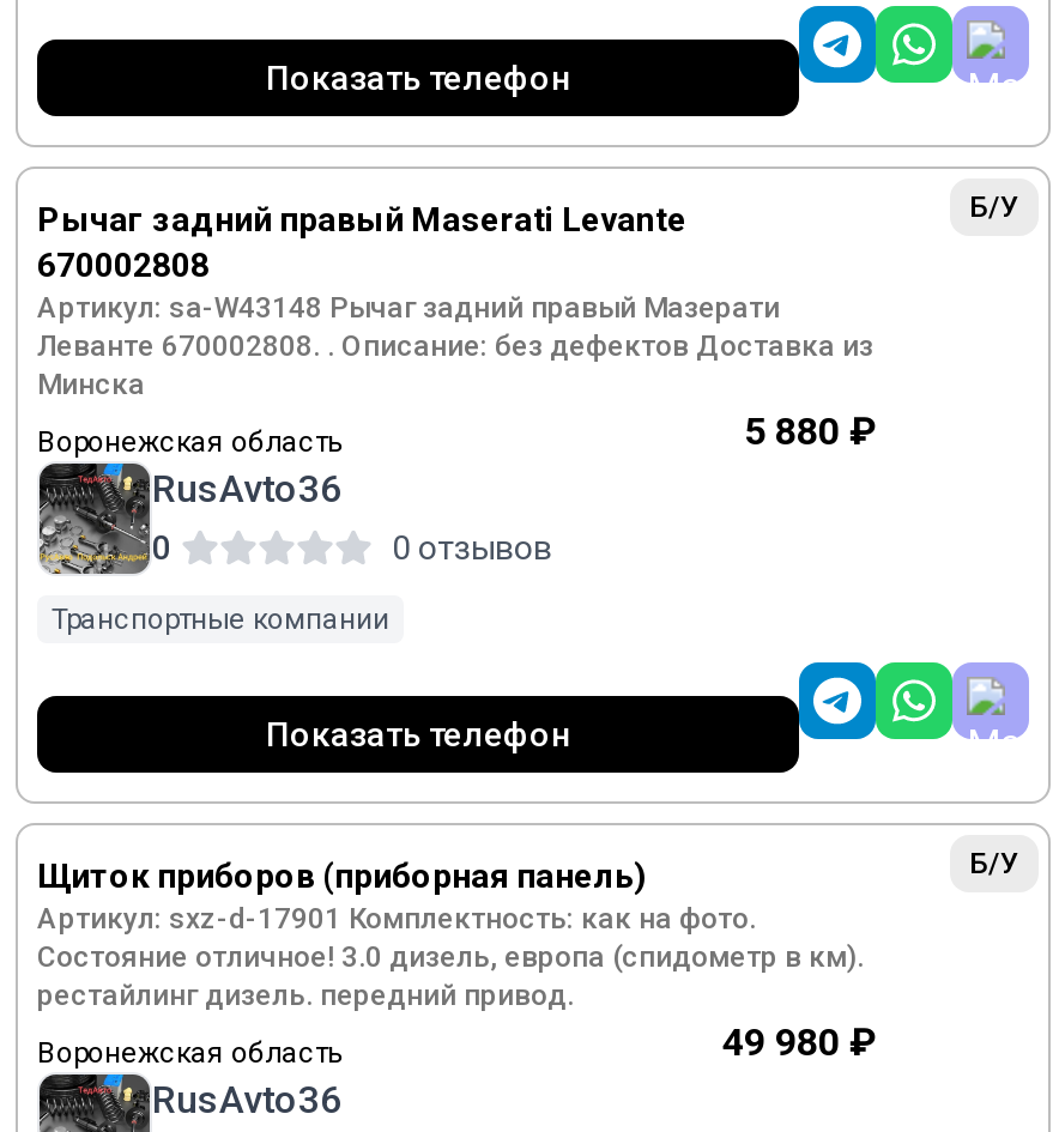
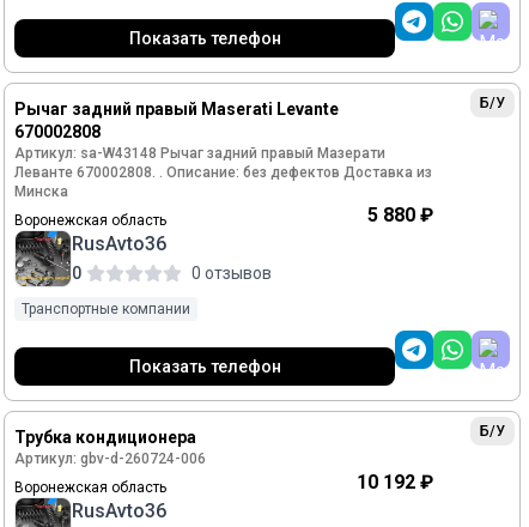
[37,856,876,1064] Щиток приборов (приборная панель) | Артикул: sxz-d-17901 Комплектность: как на фото. | Состояние отличное! 3.0 дизель, европа (спидометр в км). | рестайлинг дизель. передний привод. | 49 980 ₽ -> [14,427,433,493] Трубка кондиционера | Артикул: gbv-d-260724-006 | 10 192 ₽

